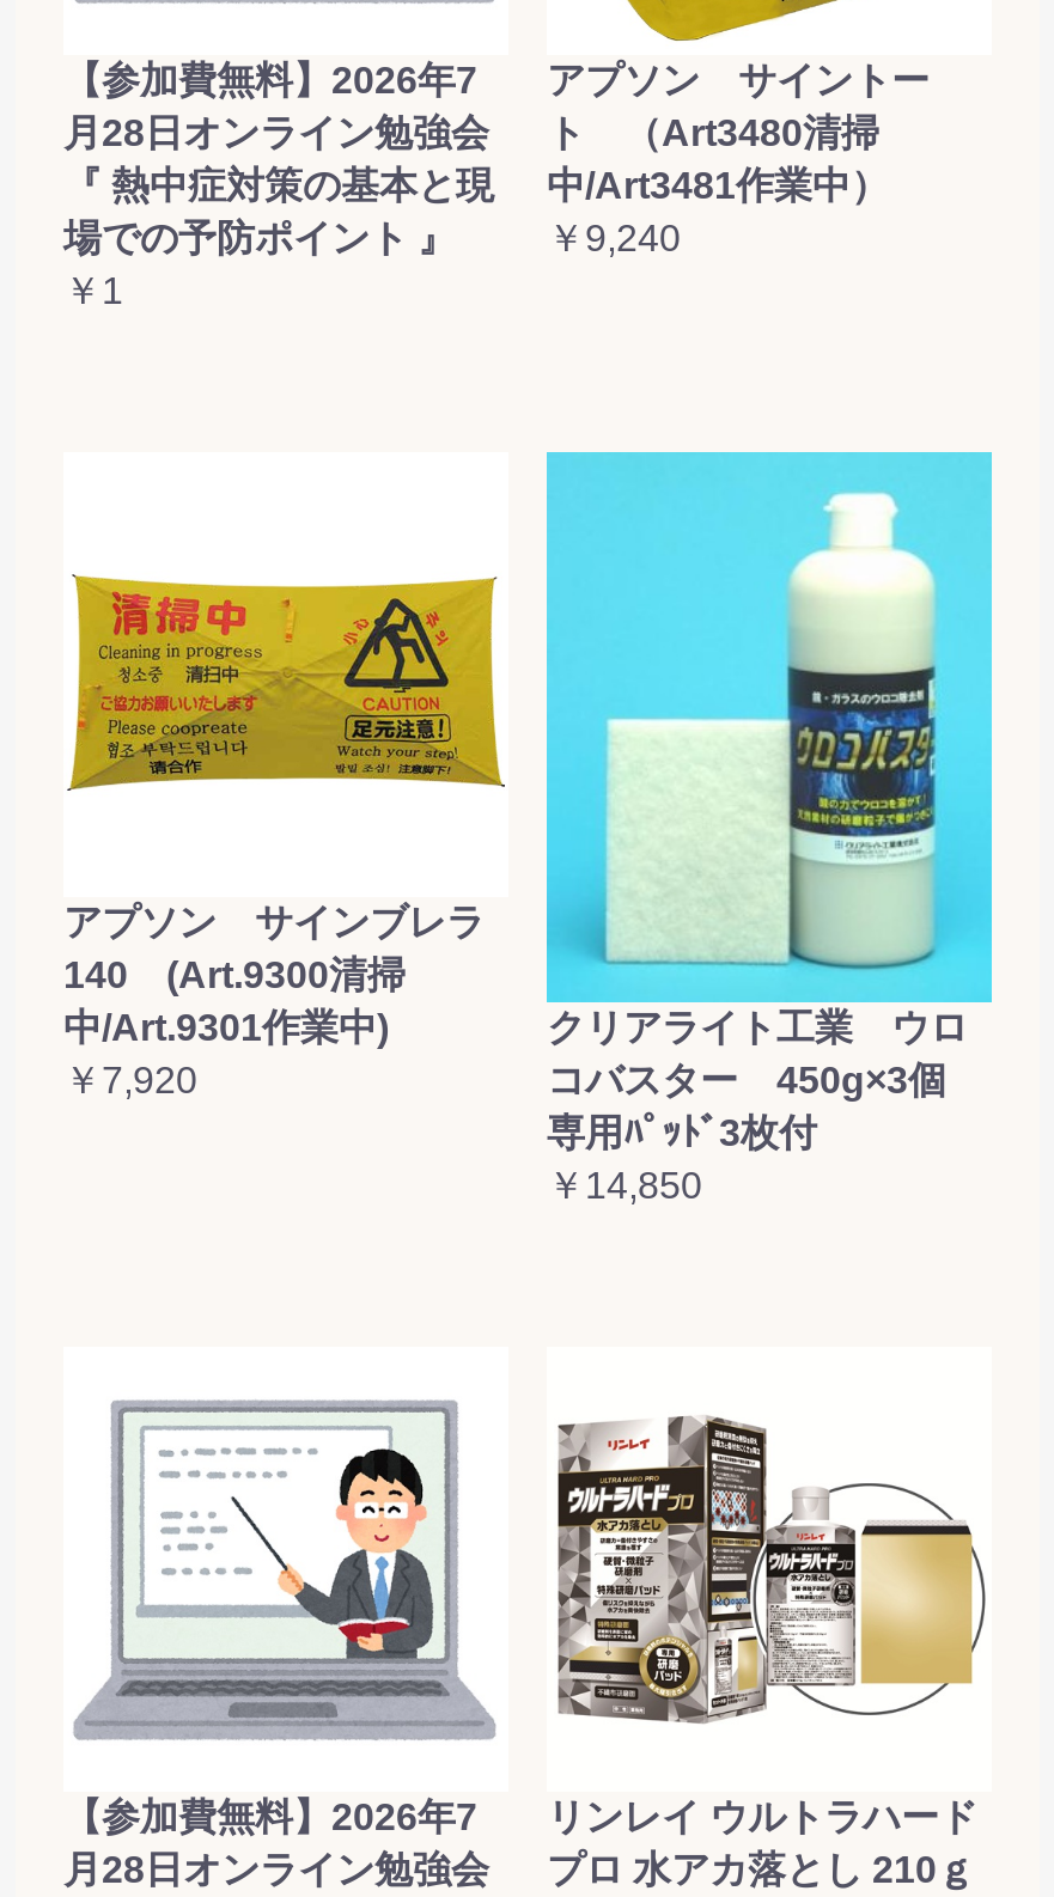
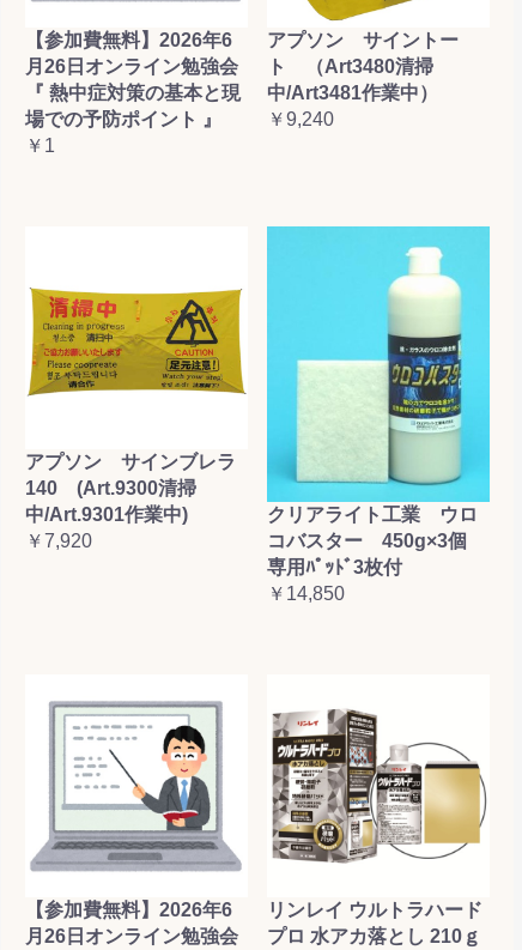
[63,60,477,100] 【参加費無料】2026年7 -> [25,30,232,50] 【参加費無料】2026年6
[63,112,489,153] 月28日オンライン勉強会 -> [25,56,238,77] 月26日オンライン勉強会
[63,1796,477,1837] 【参加費無料】2026年7 -> [25,899,232,920] 【参加費無料】2026年6
[63,1849,489,1889] 月28日オンライン勉強会 -> [25,926,238,946] 月26日オンライン勉強会

